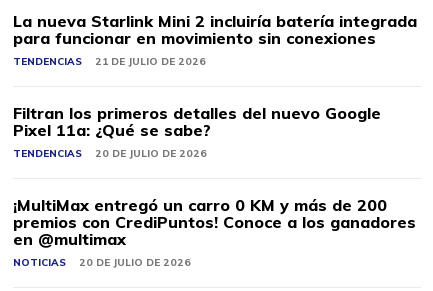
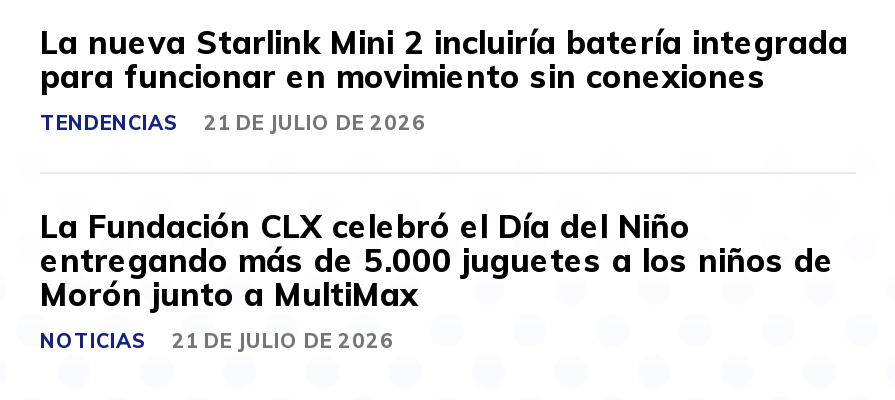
[13,103,416,249] Filtran los primeros detalles del nuevo Google | Pixel 11a: ¿Qué se sabe? | TENDENCIAS | 20 DE JULIO DE 2026 | ¡MultiMax entregó un carro 0 KM y más de 200 | premios con CrediPuntos! Conoce a los ganadores | en @multimax -> [40,206,834,314] La Fundación CLX celebró el Día del Niño | entregando más de 5.000 juguetes a los niños de | Morón junto a MultiMax
[13,256,191,269] NOTICIAS 20 DE JULIO DE 2026 -> [40,328,394,354] NOTICIAS 21 DE JULIO DE 2026

